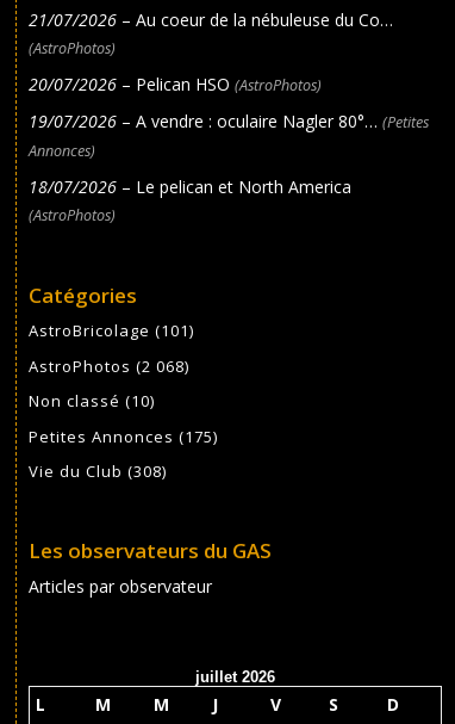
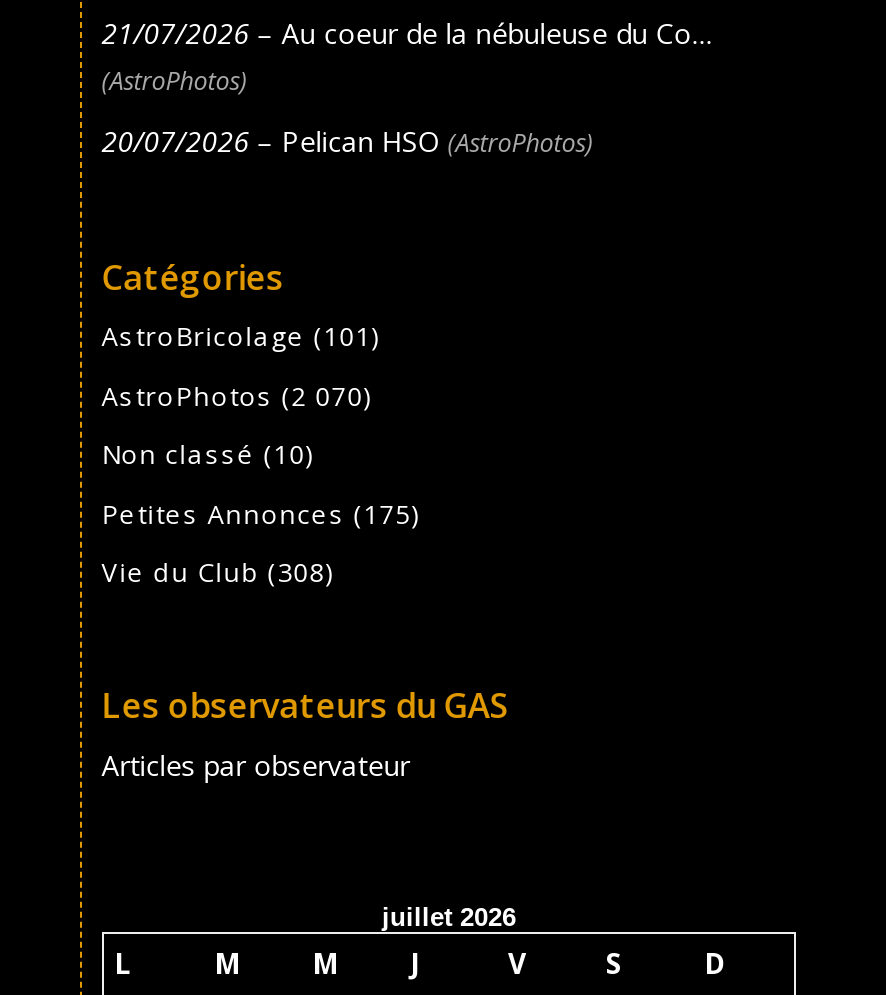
[28,110,429,226] 19/07/2026 – A vendre : oculaire Nagler 80°… (Petites | Annonces) | 18/07/2026 – Le pelican et North America | (AstroPhotos) -> none
[28,355,189,376] AstroPhotos (2 068) -> [102,377,372,413] AstroPhotos (2 070)

